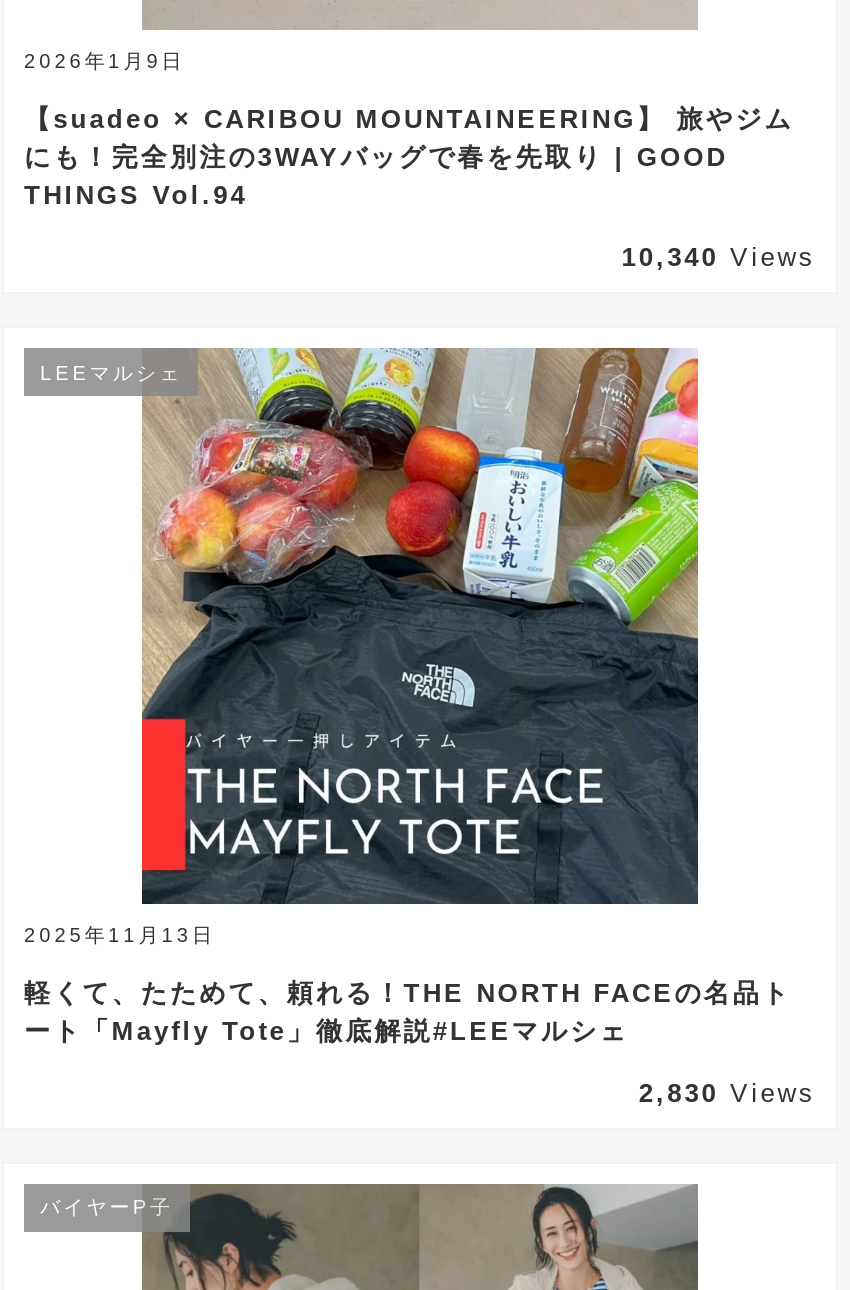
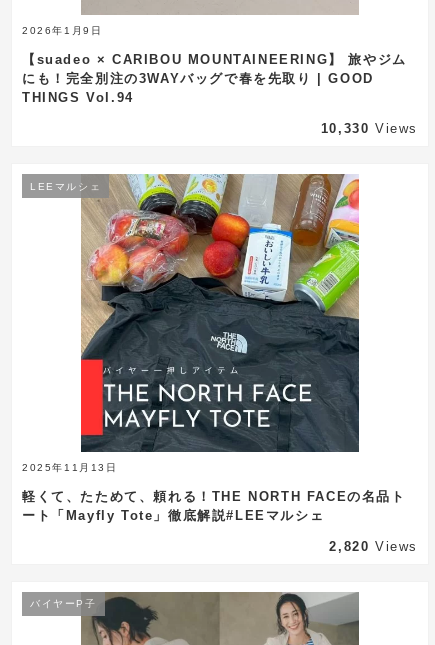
[622,243,816,273] 10,340 Views -> [321,121,418,136] 10,330 Views
[639,1078,816,1108] 2,830 Views -> [329,539,418,554] 2,820 Views

